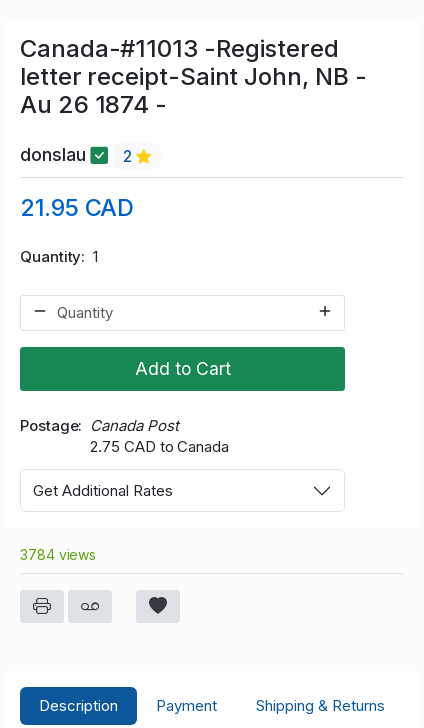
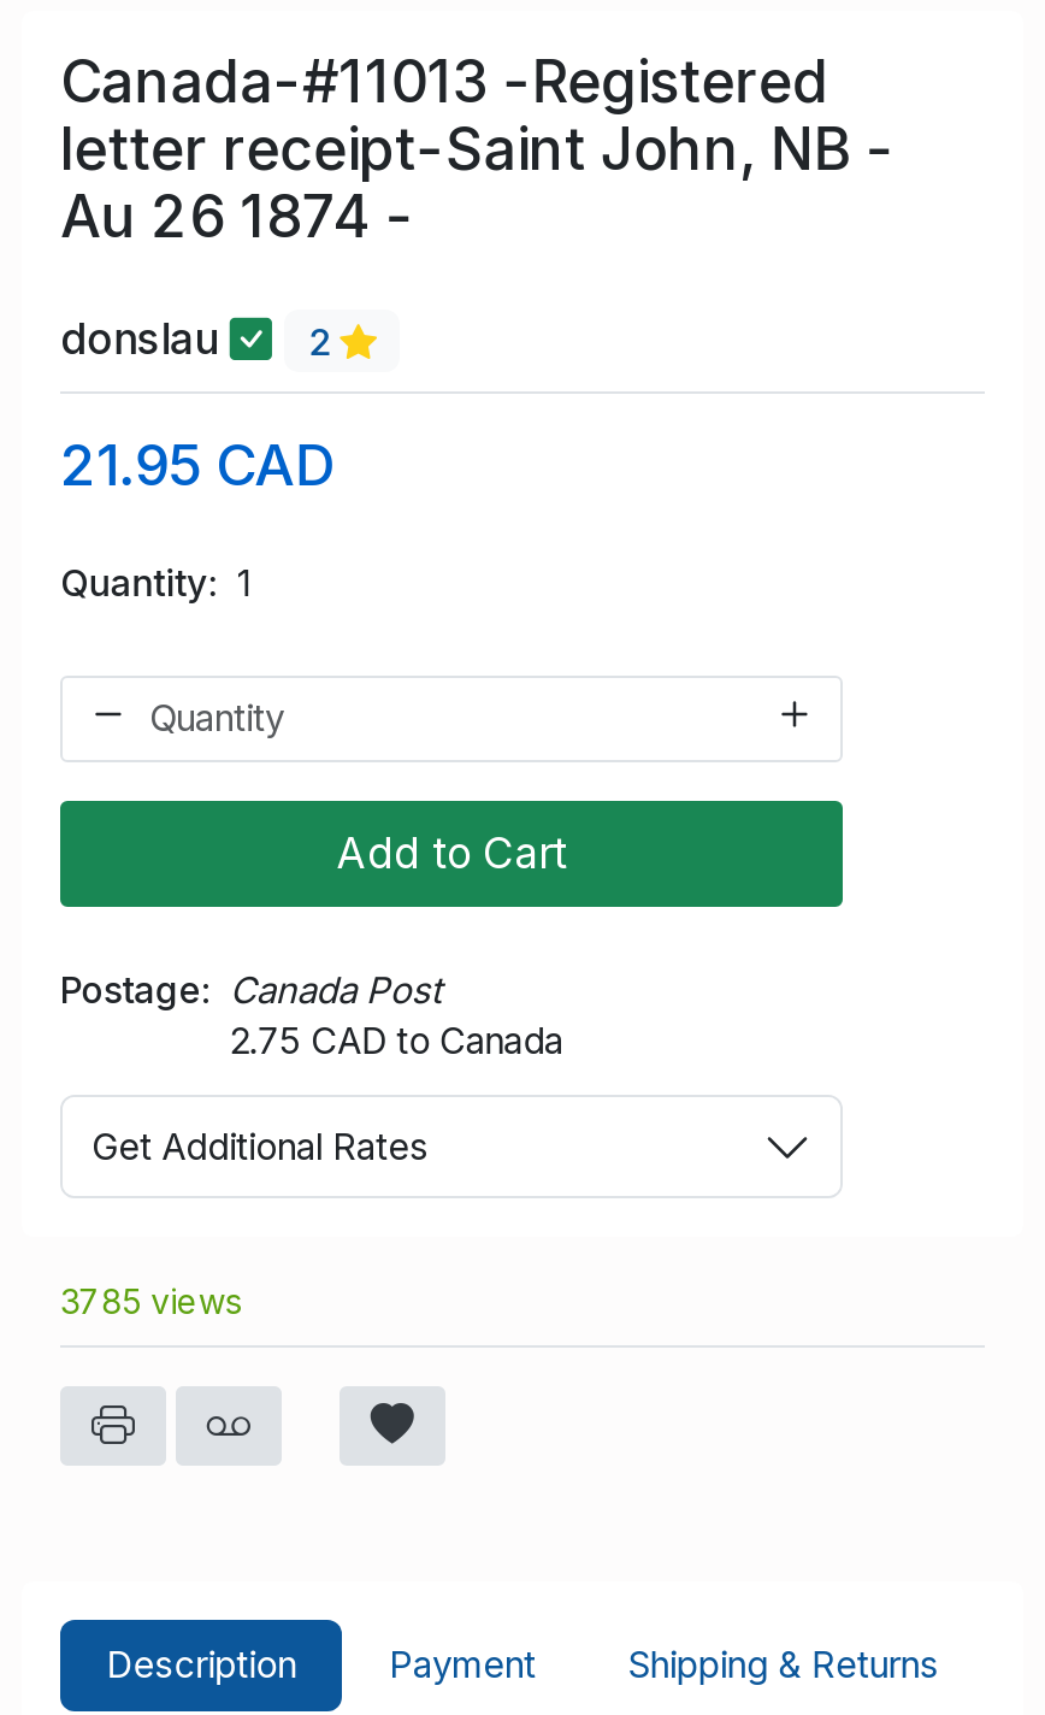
[20,546,96,563] 3784 views -> [60,1280,241,1321] 3785 views

